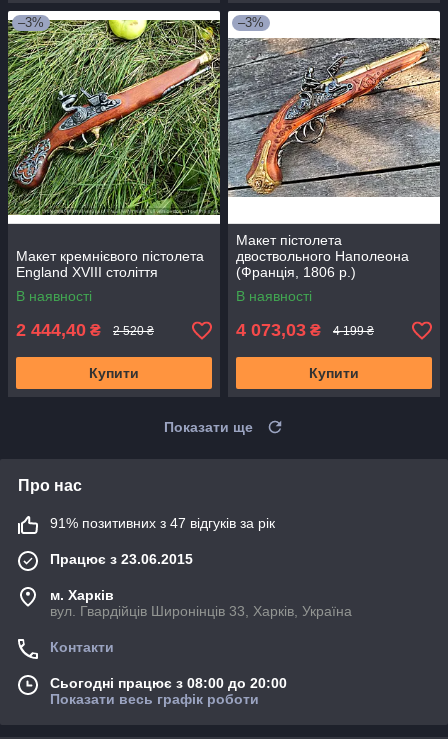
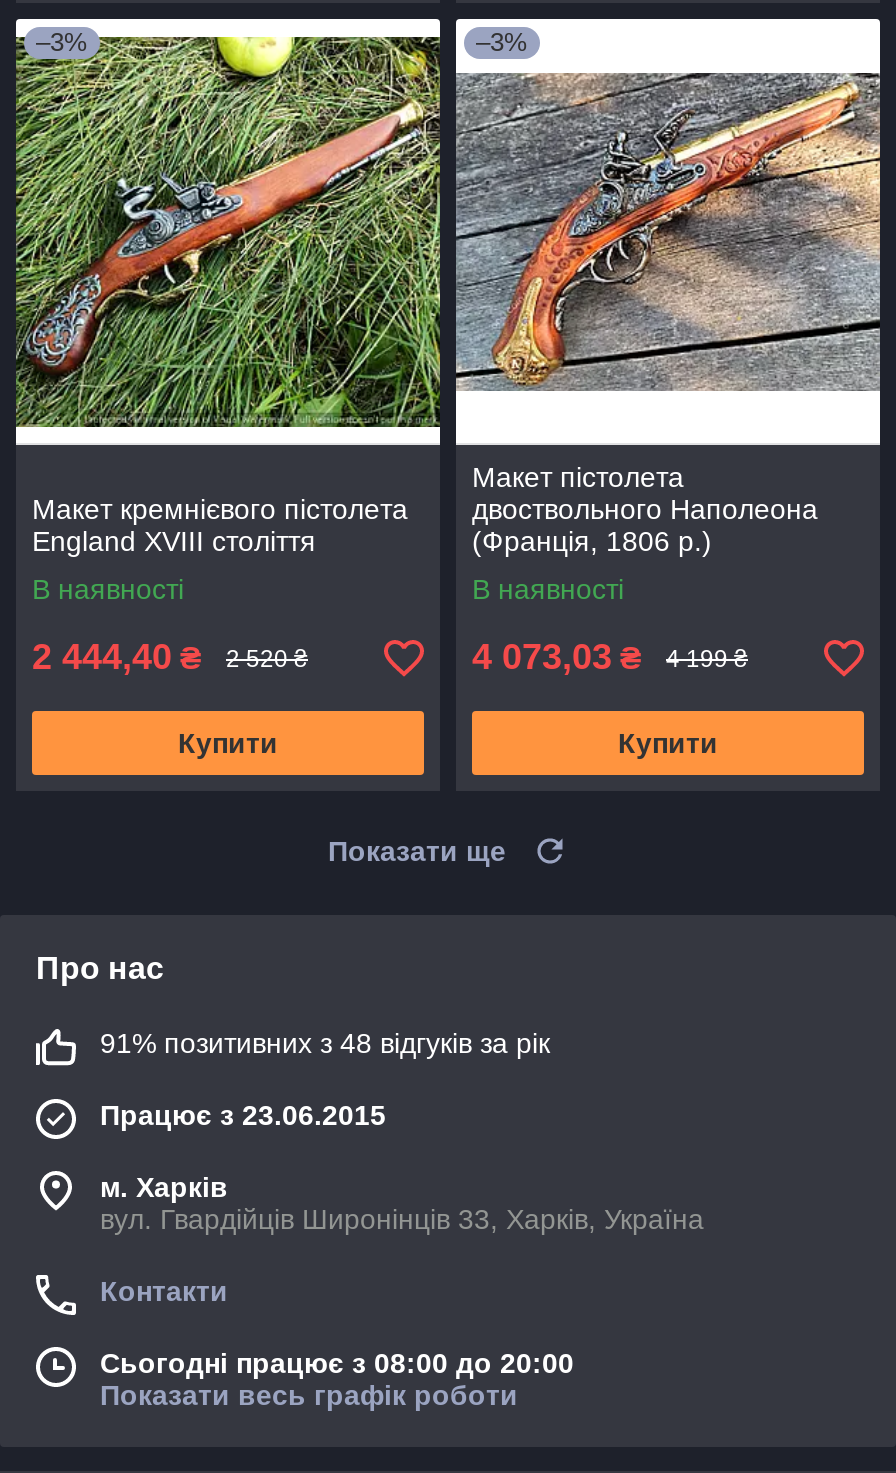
[50,515,275,531] 91% позитивних з 47 відгуків за рік -> [100,1028,550,1060] 91% позитивних з 48 відгуків за рік

